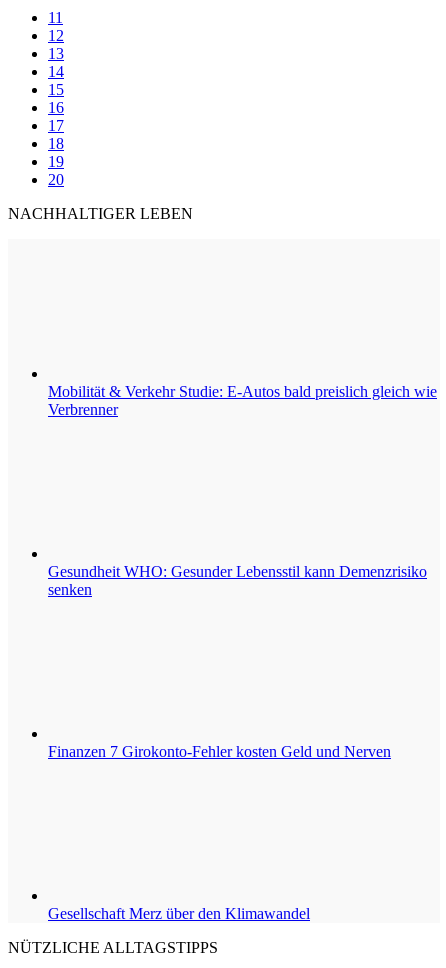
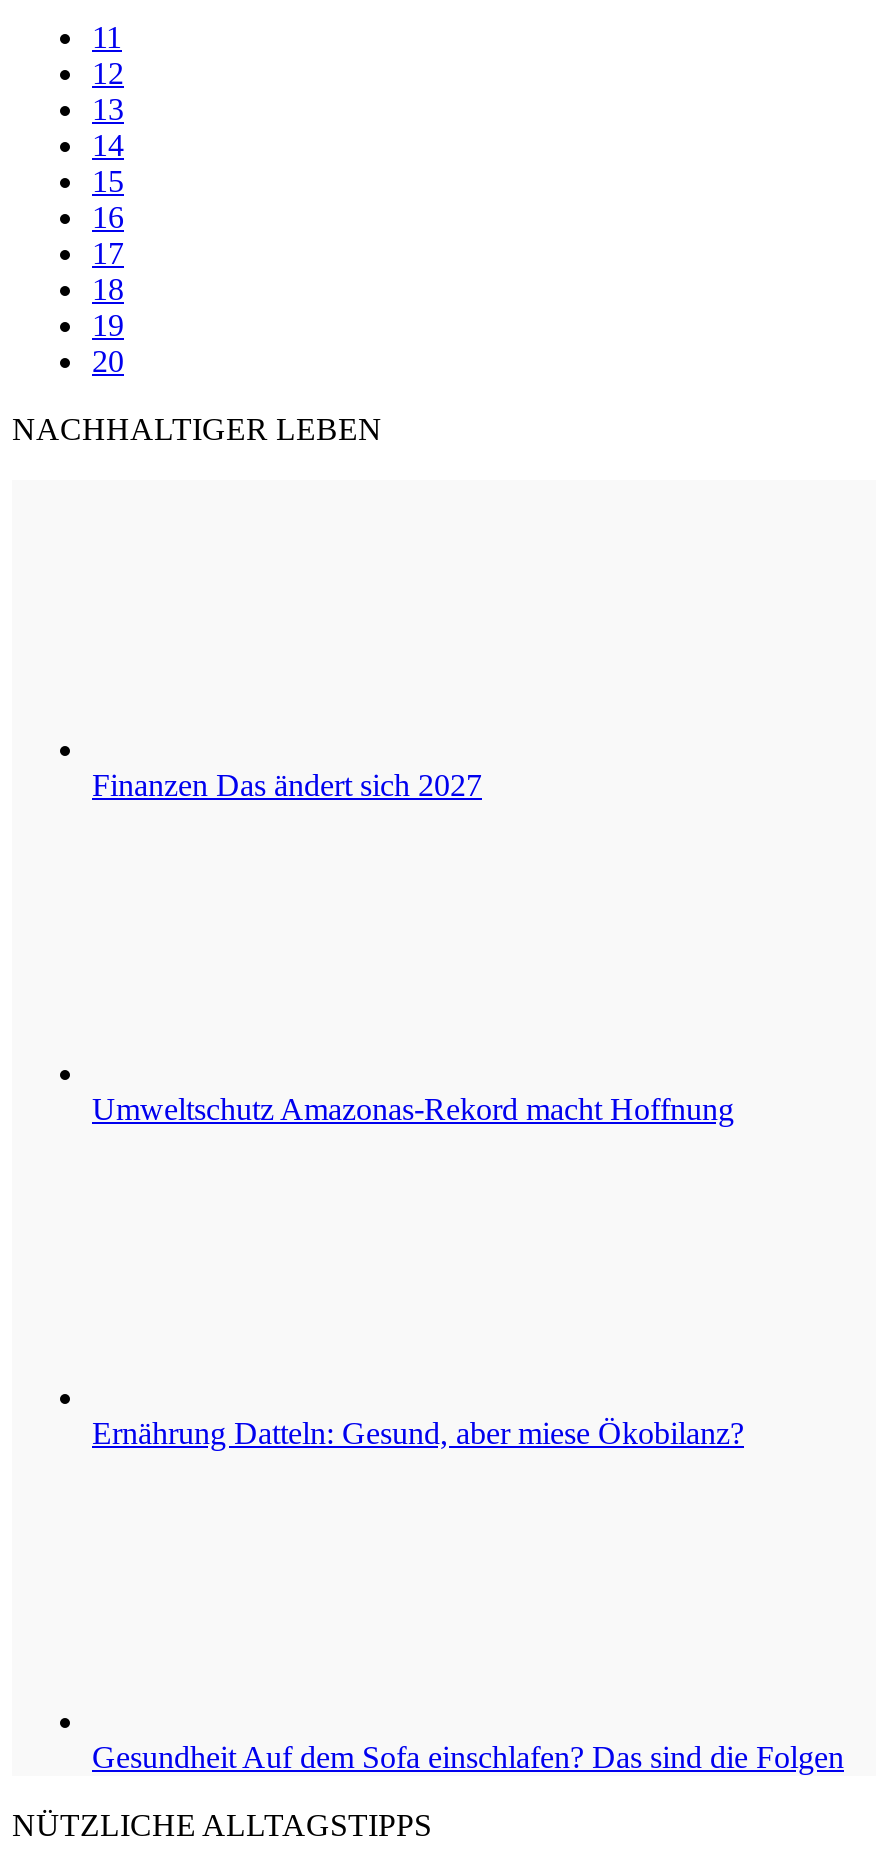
[48,383,437,418] Mobilität & Verkehr Studie: E-Autos bald preislich gleich wie | Verbrenner -> [92,768,482,802] Finanzen Das ändert sich 2027
[48,563,427,598] Gesundheit WHO: Gesunder Lebensstil kann Demenzrisiko | senken -> [92,1092,734,1126] Umweltschutz Amazonas-Rekord macht Hoffnung
[48,743,391,760] Finanzen 7 Girokonto-Fehler kosten Geld und Nerven -> [92,1416,744,1450] Ernährung Datteln: Gesund, aber miese Ökobilanz?
[48,905,310,922] Gesellschaft Merz über den Klimawandel -> [92,1740,844,1774] Gesundheit Auf dem Sofa einschlafen? Das sind die Folgen

